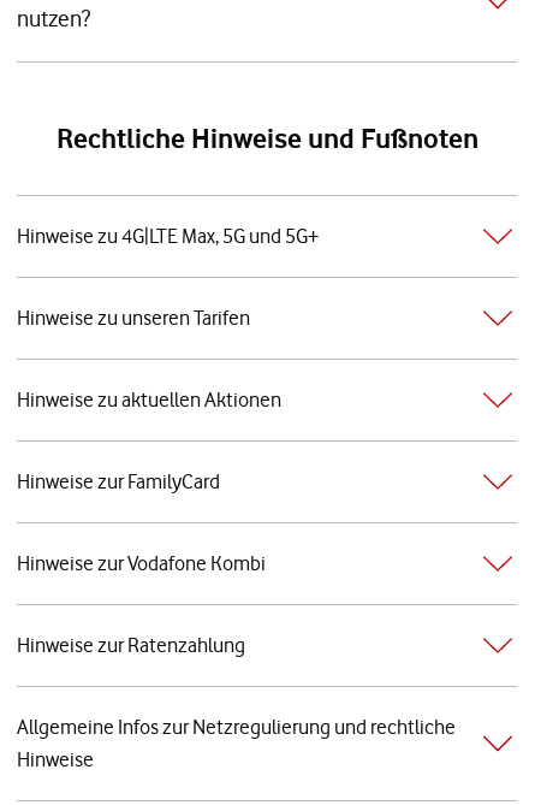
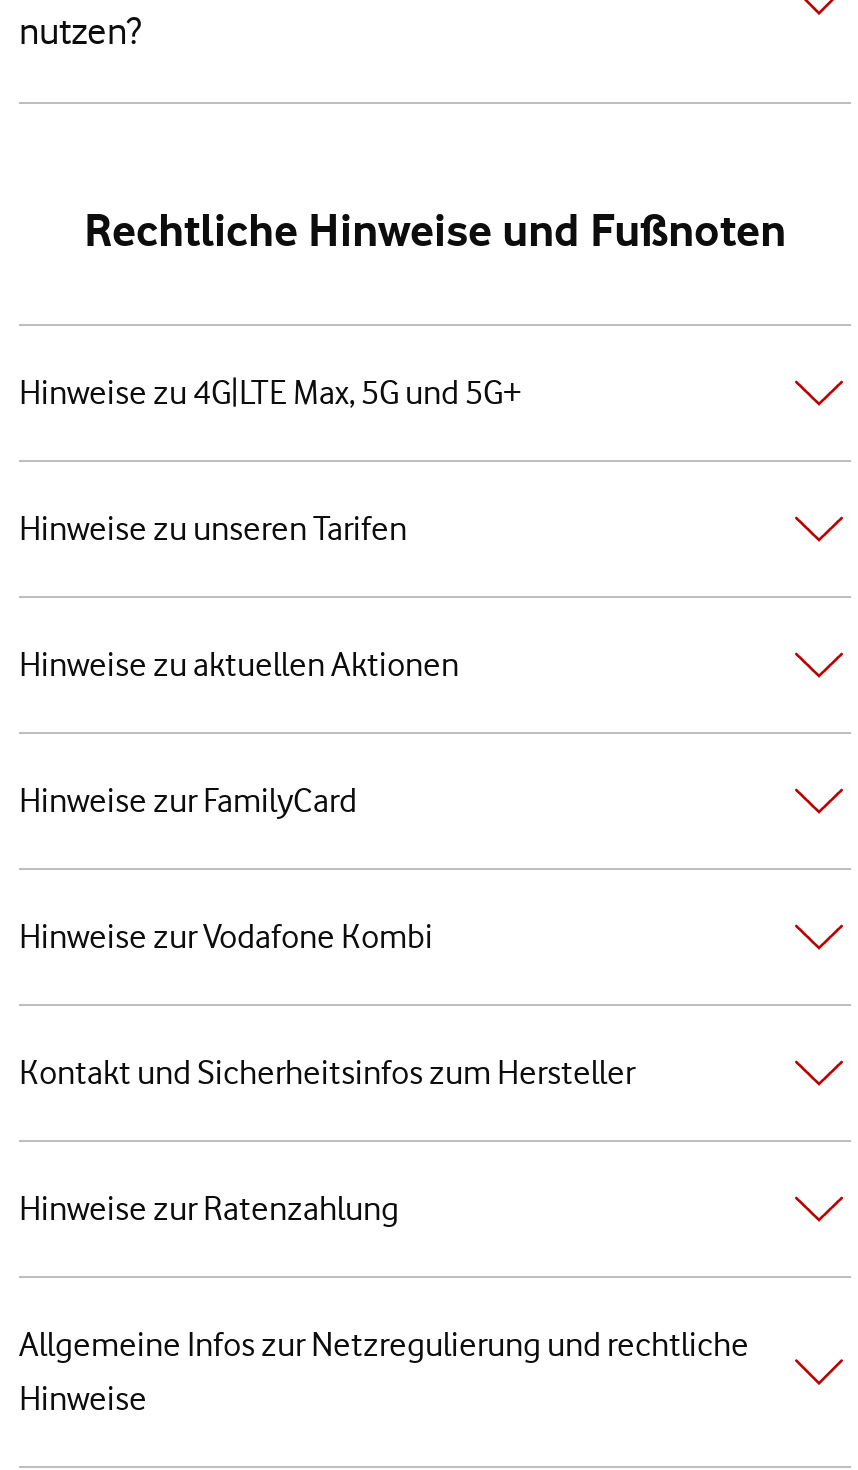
none -> [19,1052,635,1092] Kontakt und Sicherheitsinfos zum Hersteller

